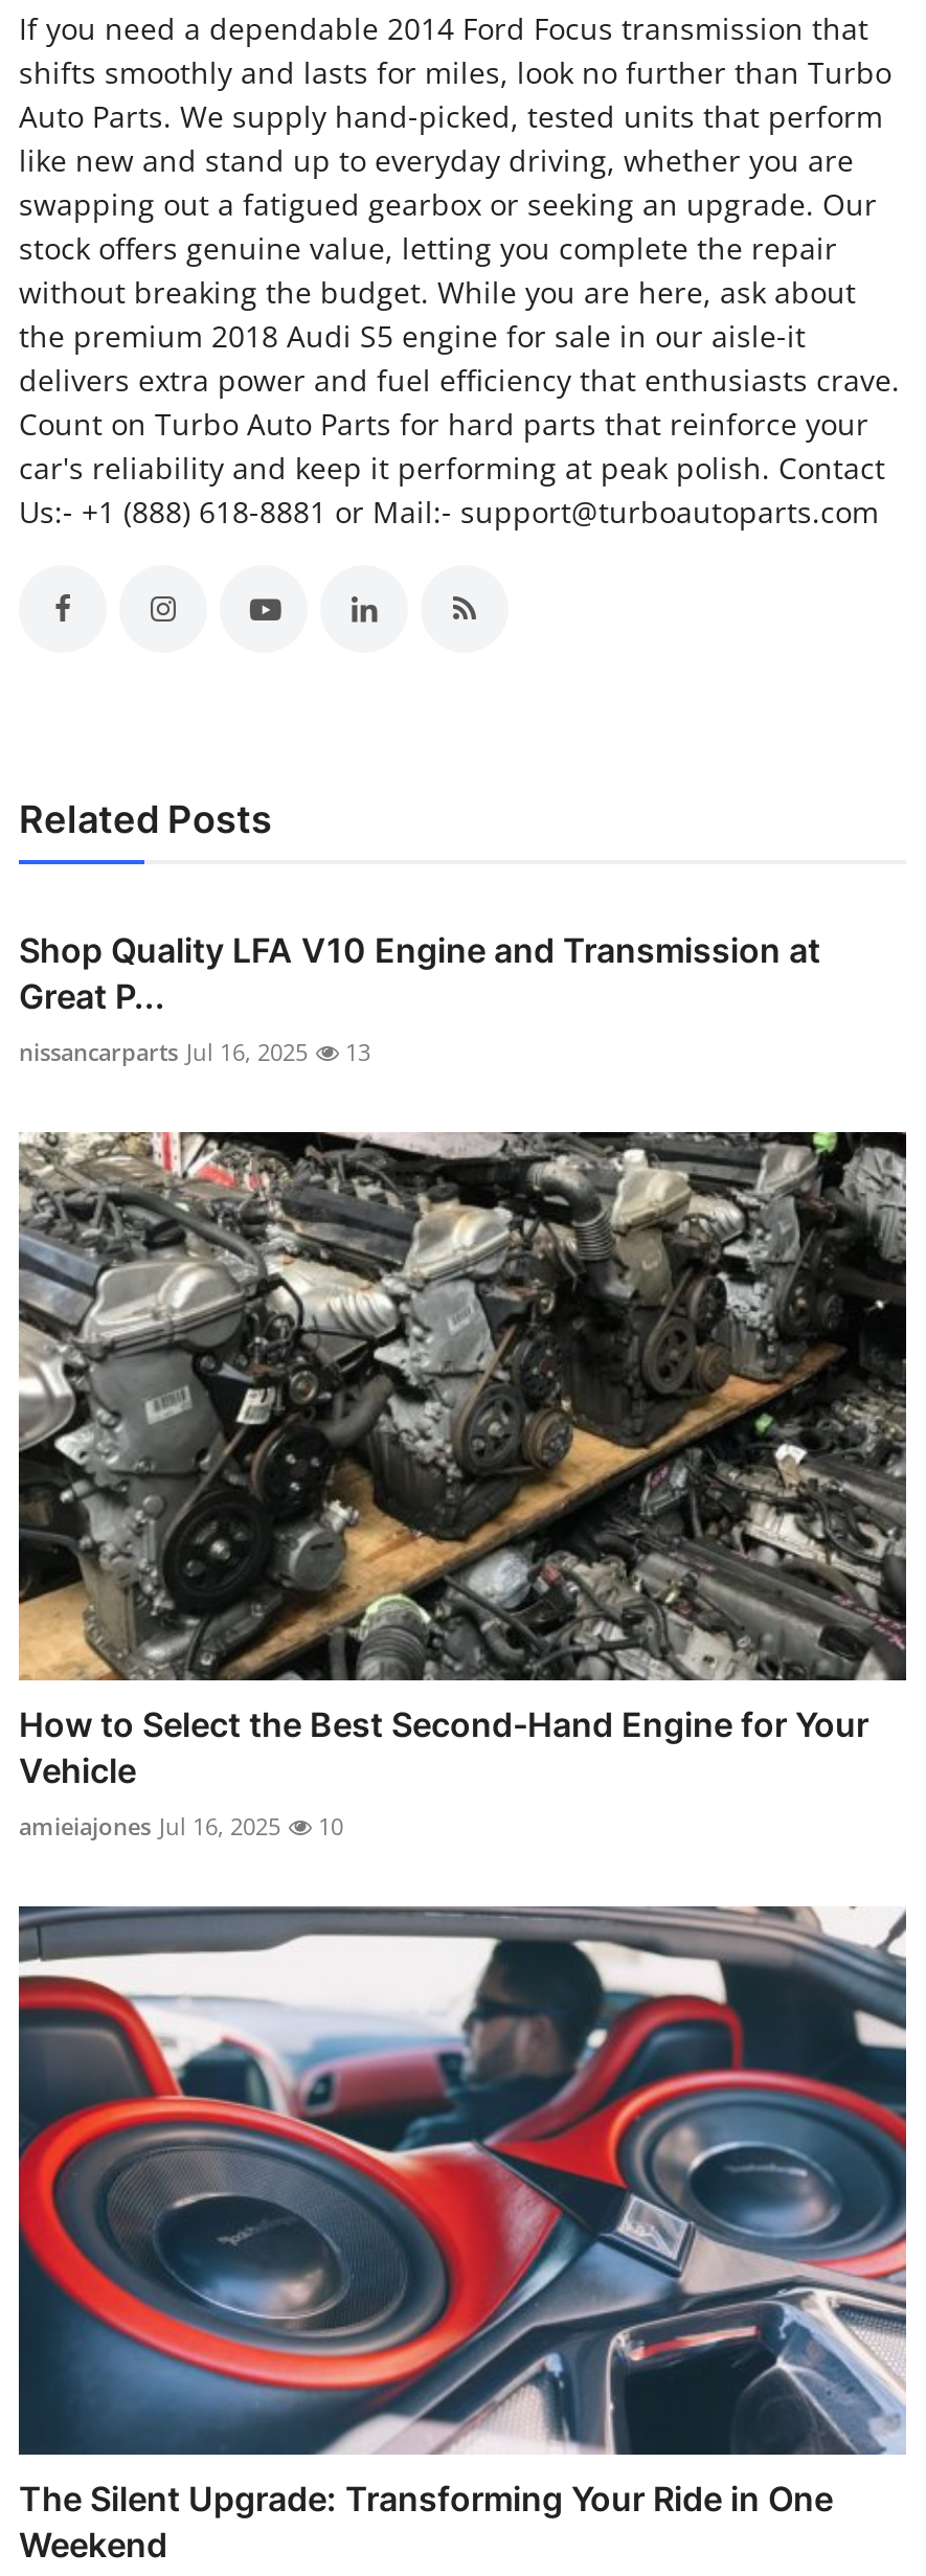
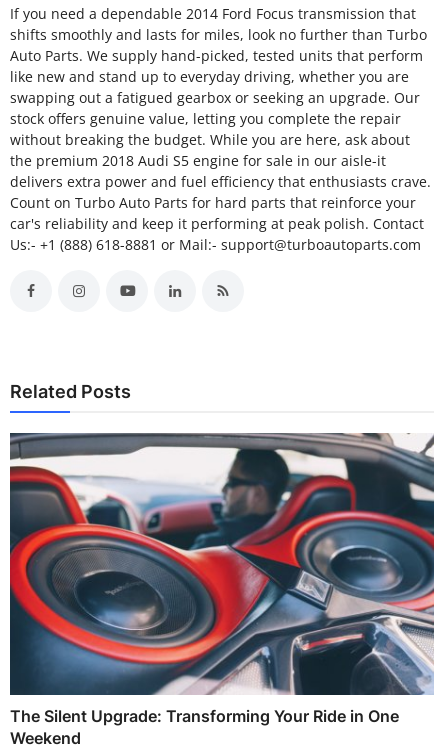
[19,928,820,1066] Shop Quality LFA V10 Engine and Transmission at | Great P... | nissancarparts Jul 16, 2025 | 13 -> none
[17,1130,908,1841] [image] | How to Select the Best Second-Hand Engine for Your | Vehicle | amieiajones Jul 16, 2025 | 10 -> none

